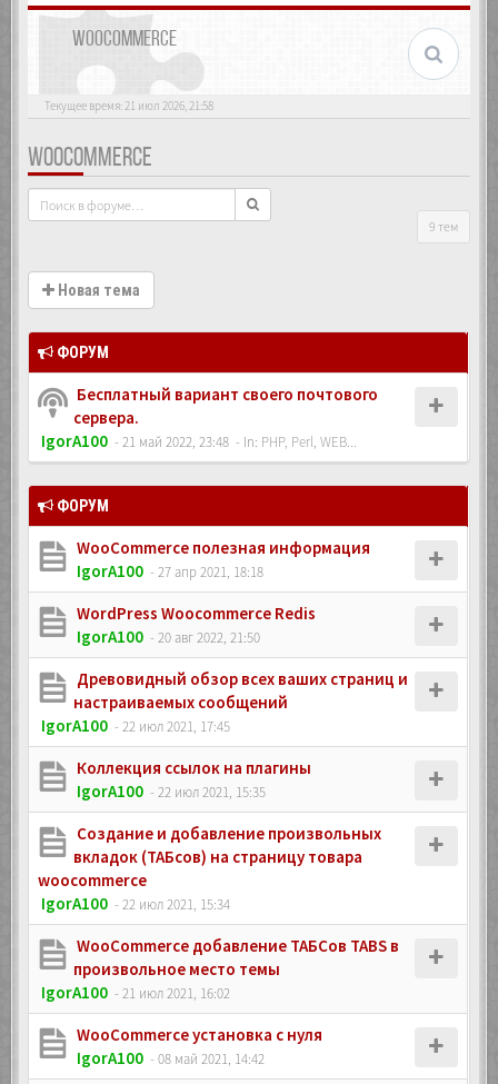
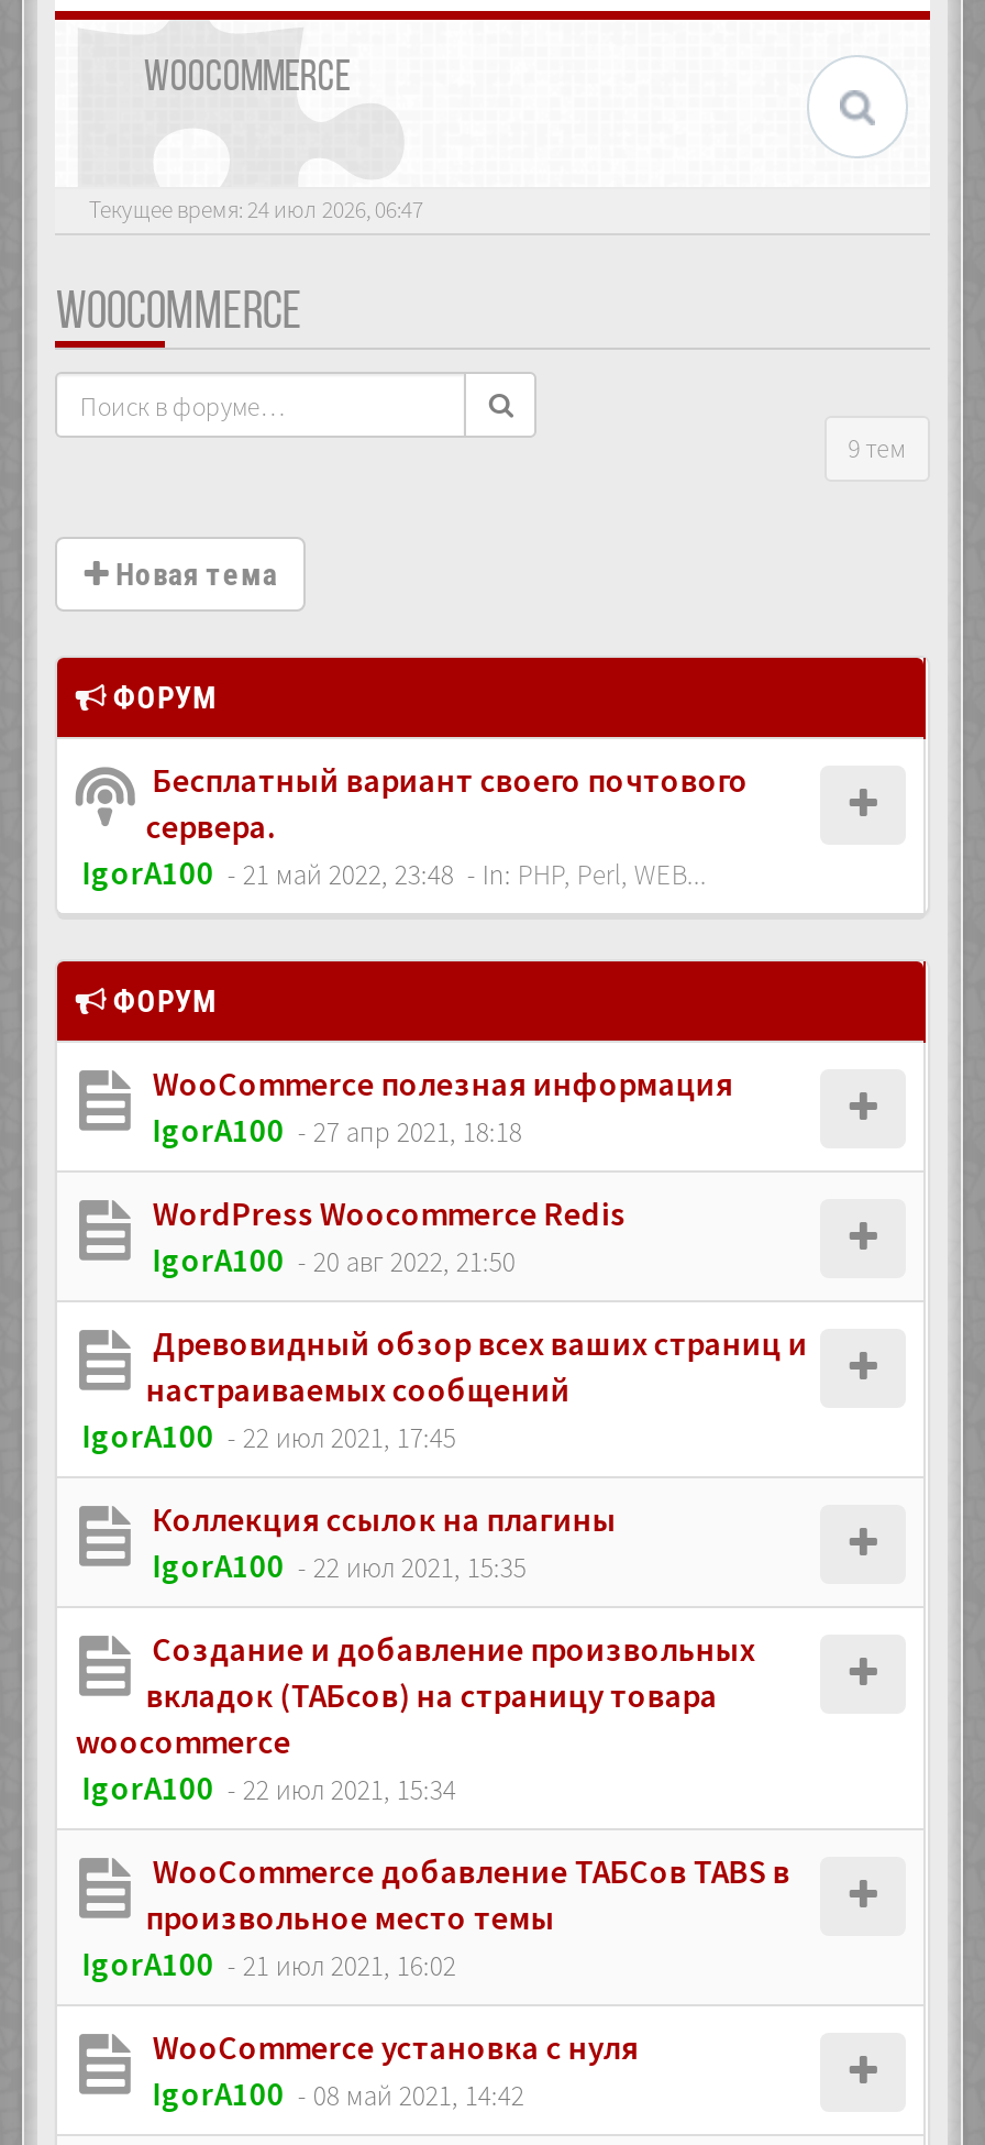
[45,98,214,113] Текущее время: 21 июл 2026, 21:58 -> [89,194,423,224] Текущее время: 24 июл 2026, 06:47

